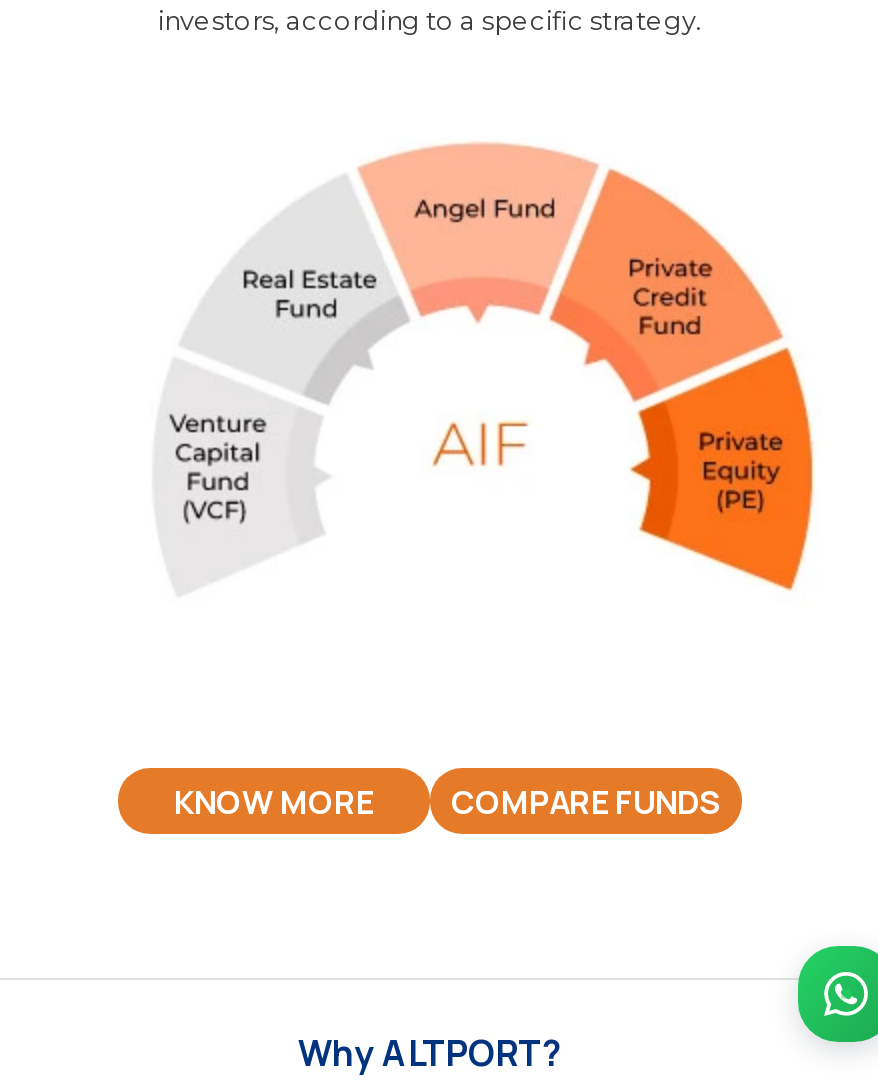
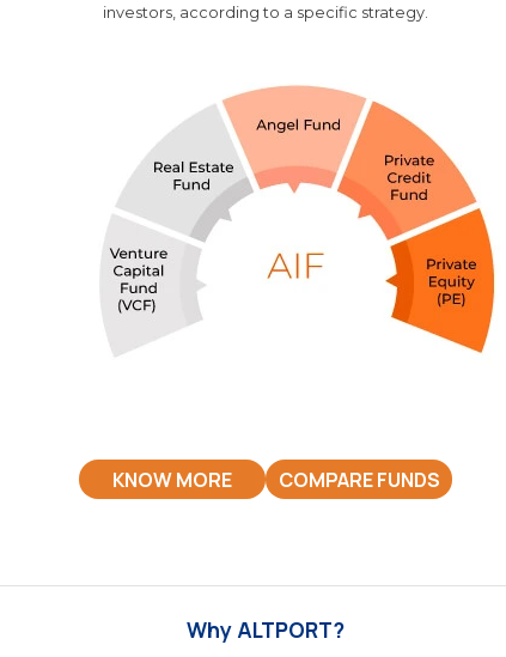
[794,944,872,1046] [image] -> none

